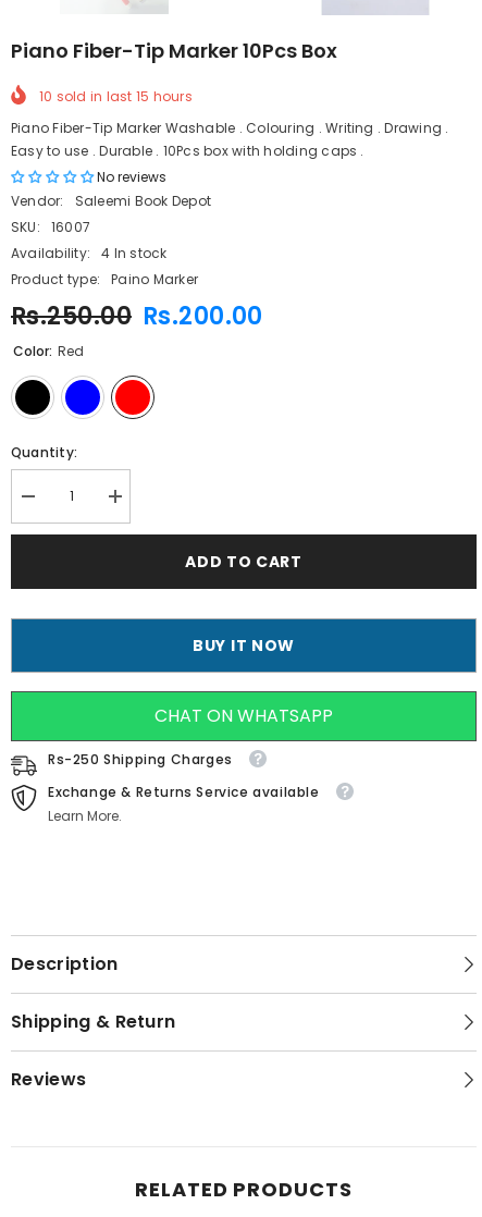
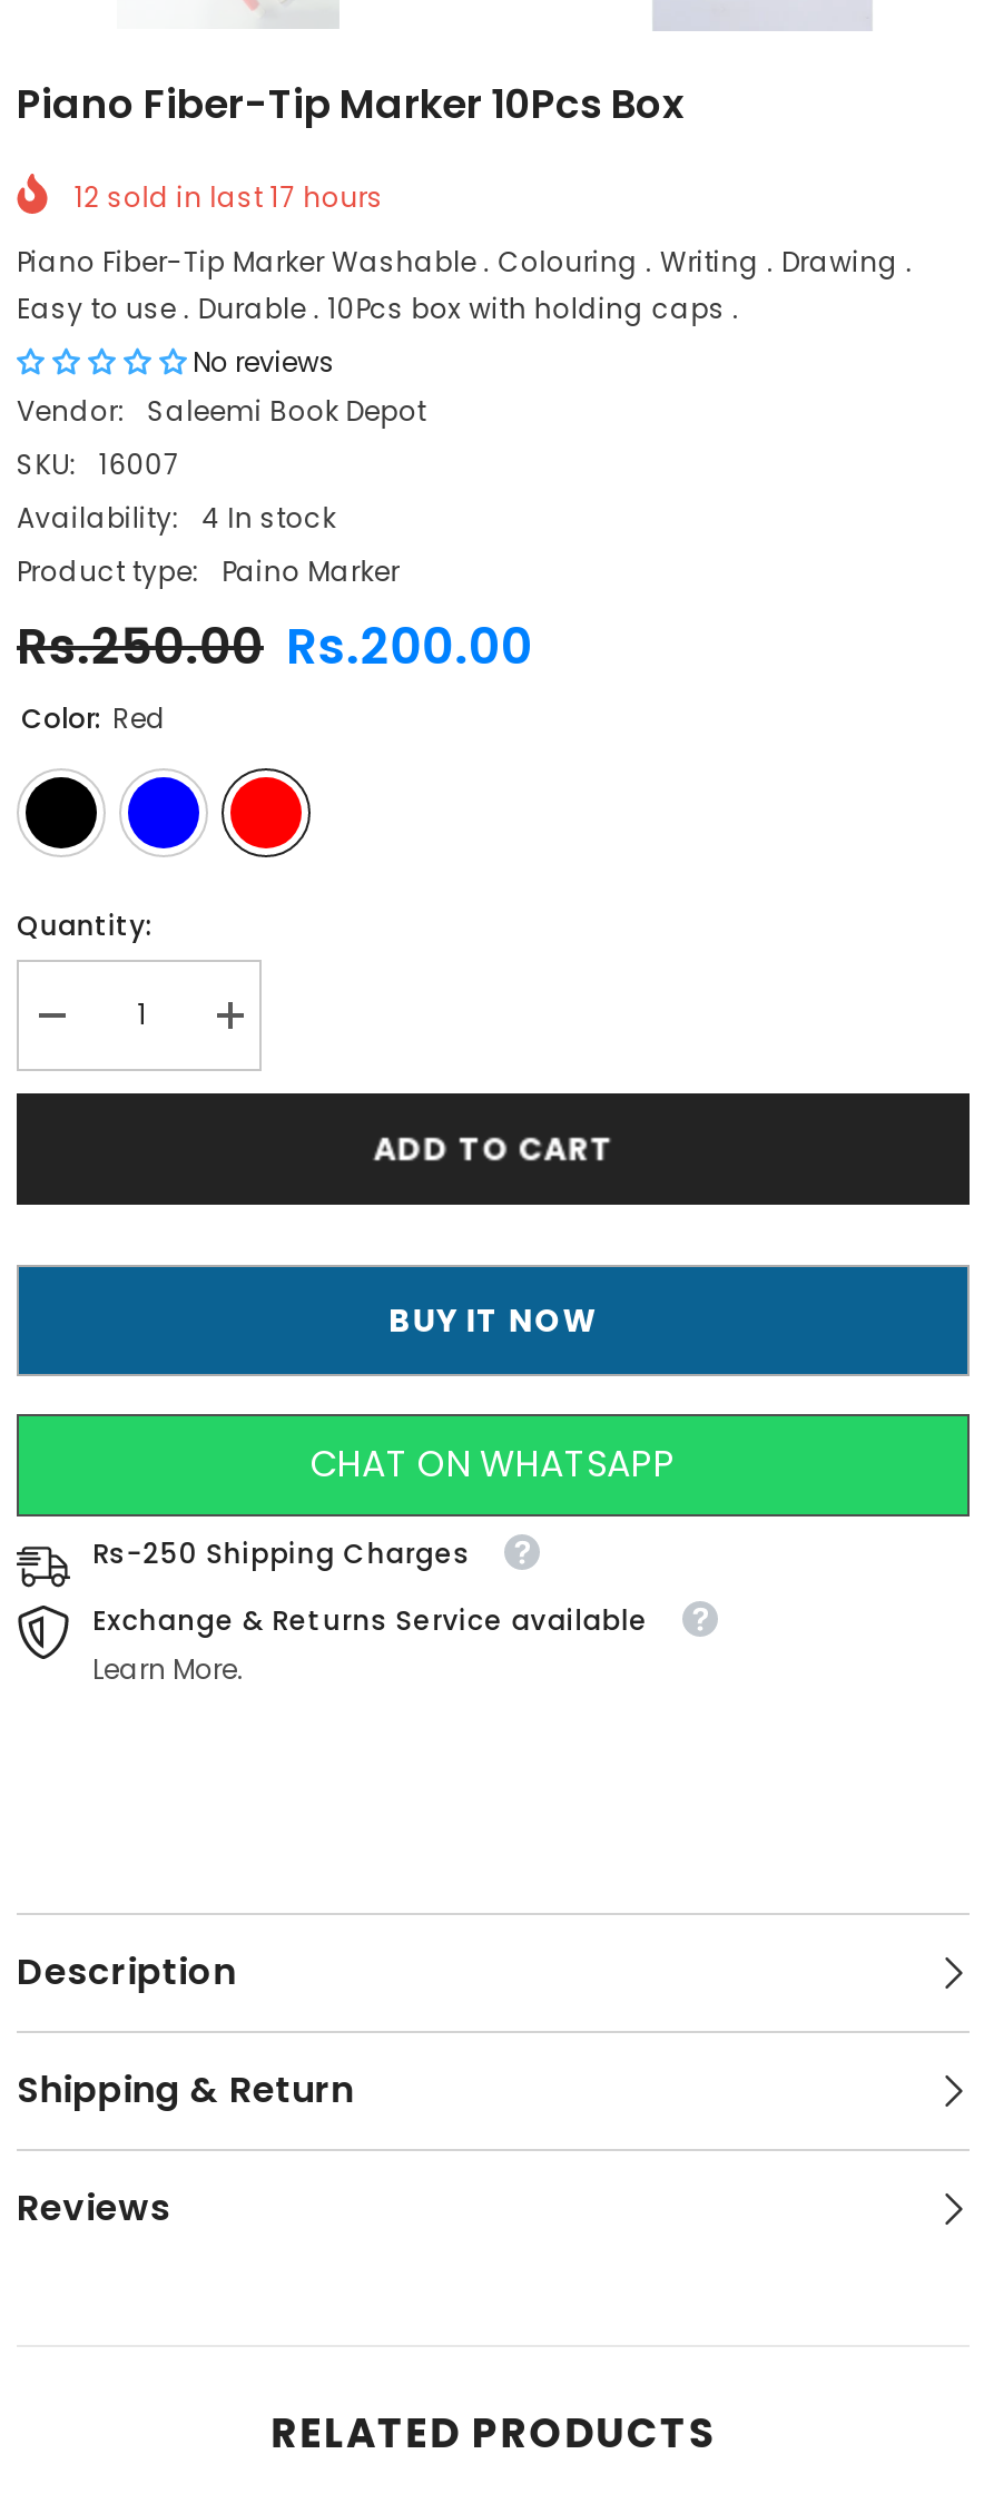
[39,87,192,105] 10 sold in last 15 hours -> [75,177,384,215] 12 sold in last 17 hours

